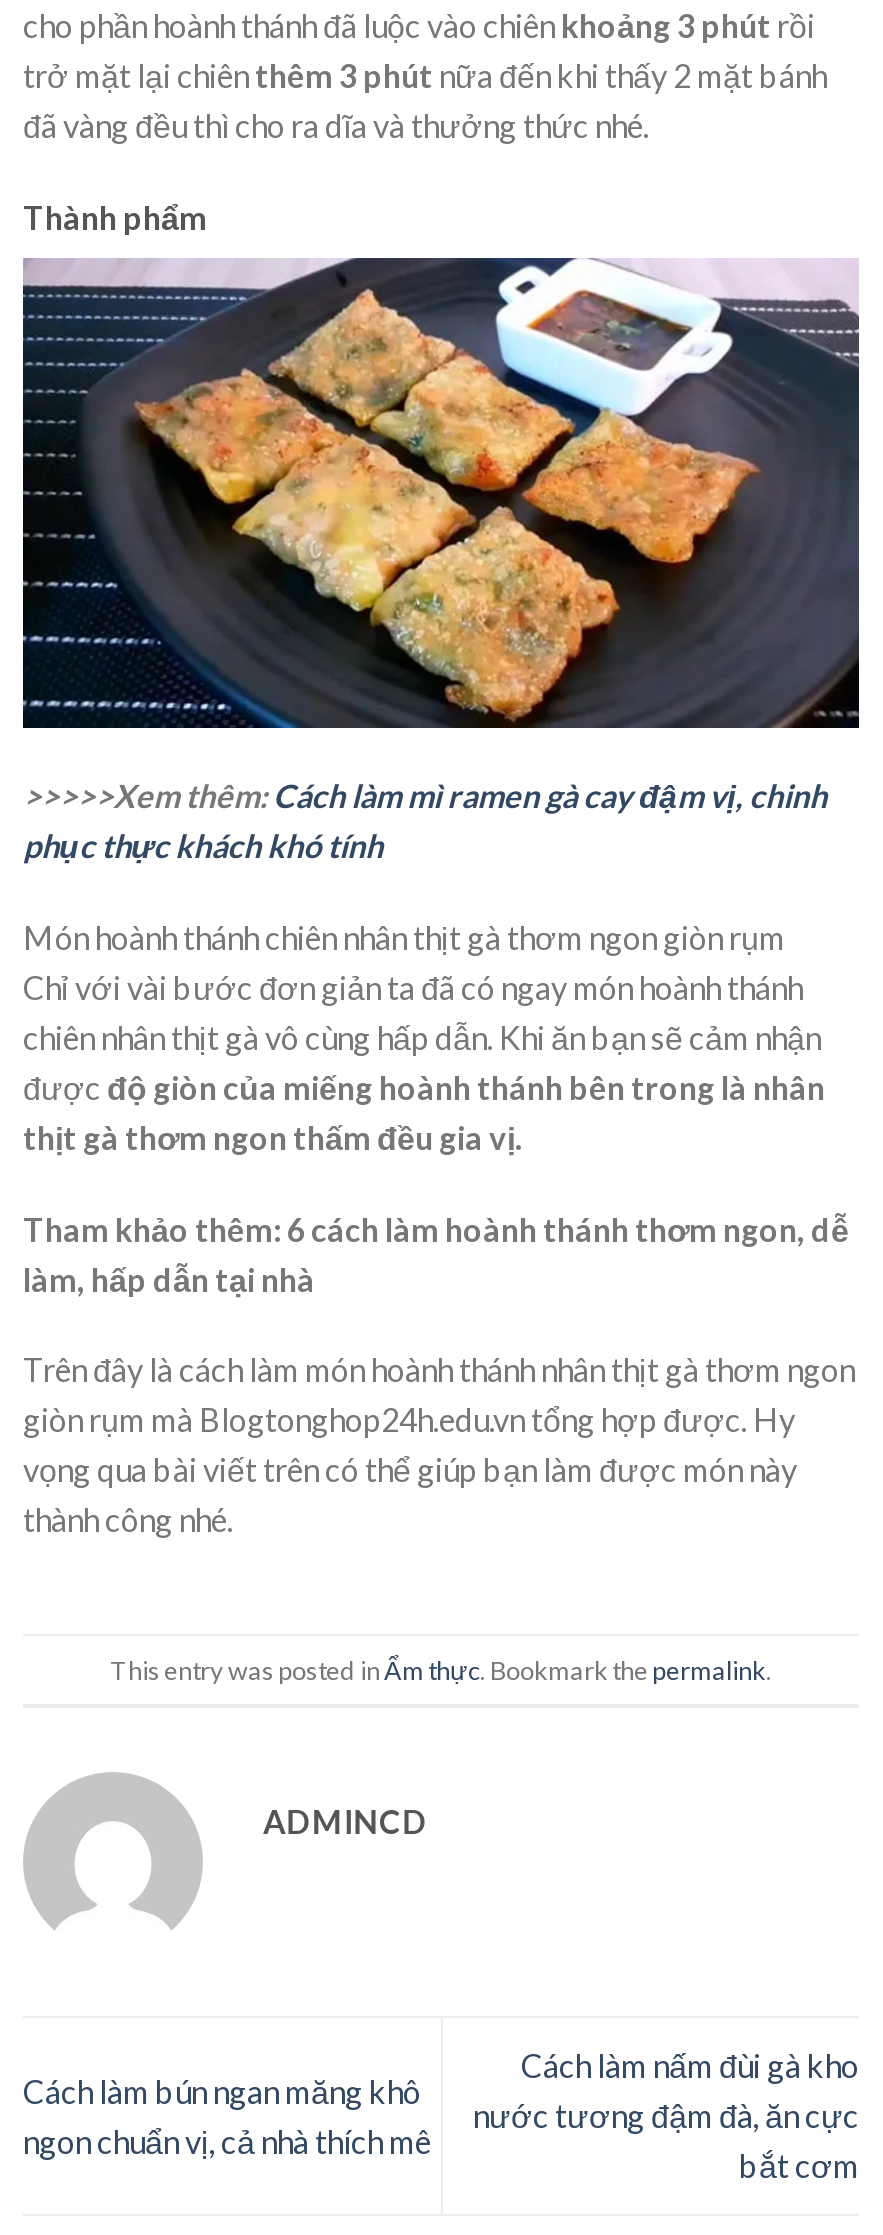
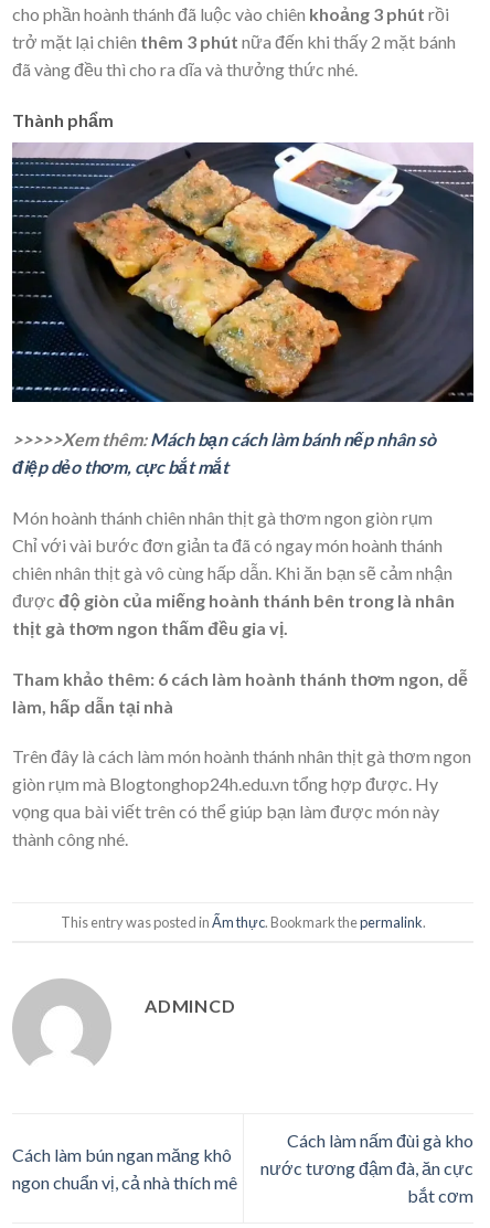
[23,776,827,864] >>>>>Xem thêm: Cách làm mì ramen gà cay đậm vị, chinh | phục thực khách khó tính -> [12,428,436,477] >>>>>Xem thêm: Mách bạn cách làm bánh nếp nhân sò | điệp dẻo thơm, cực bắt mắt

